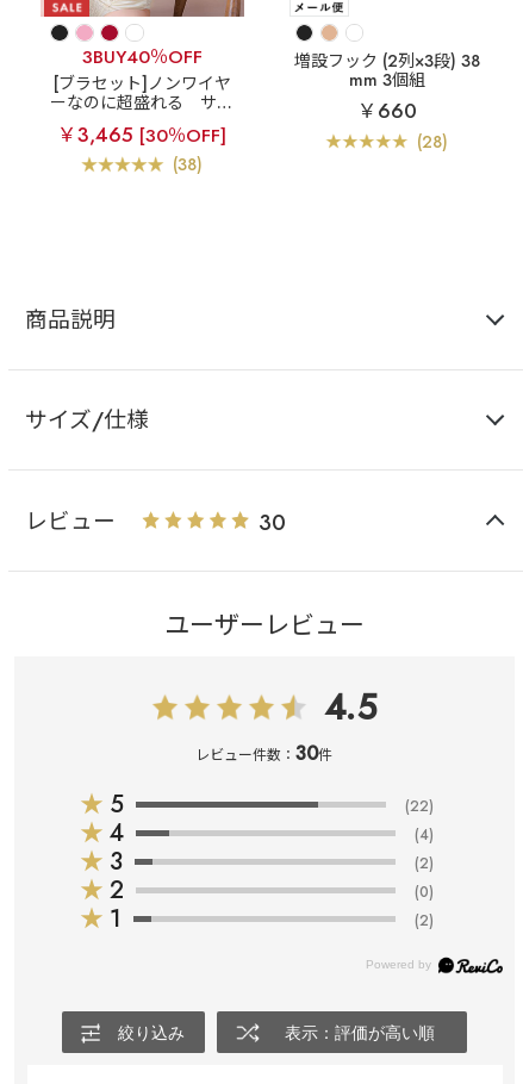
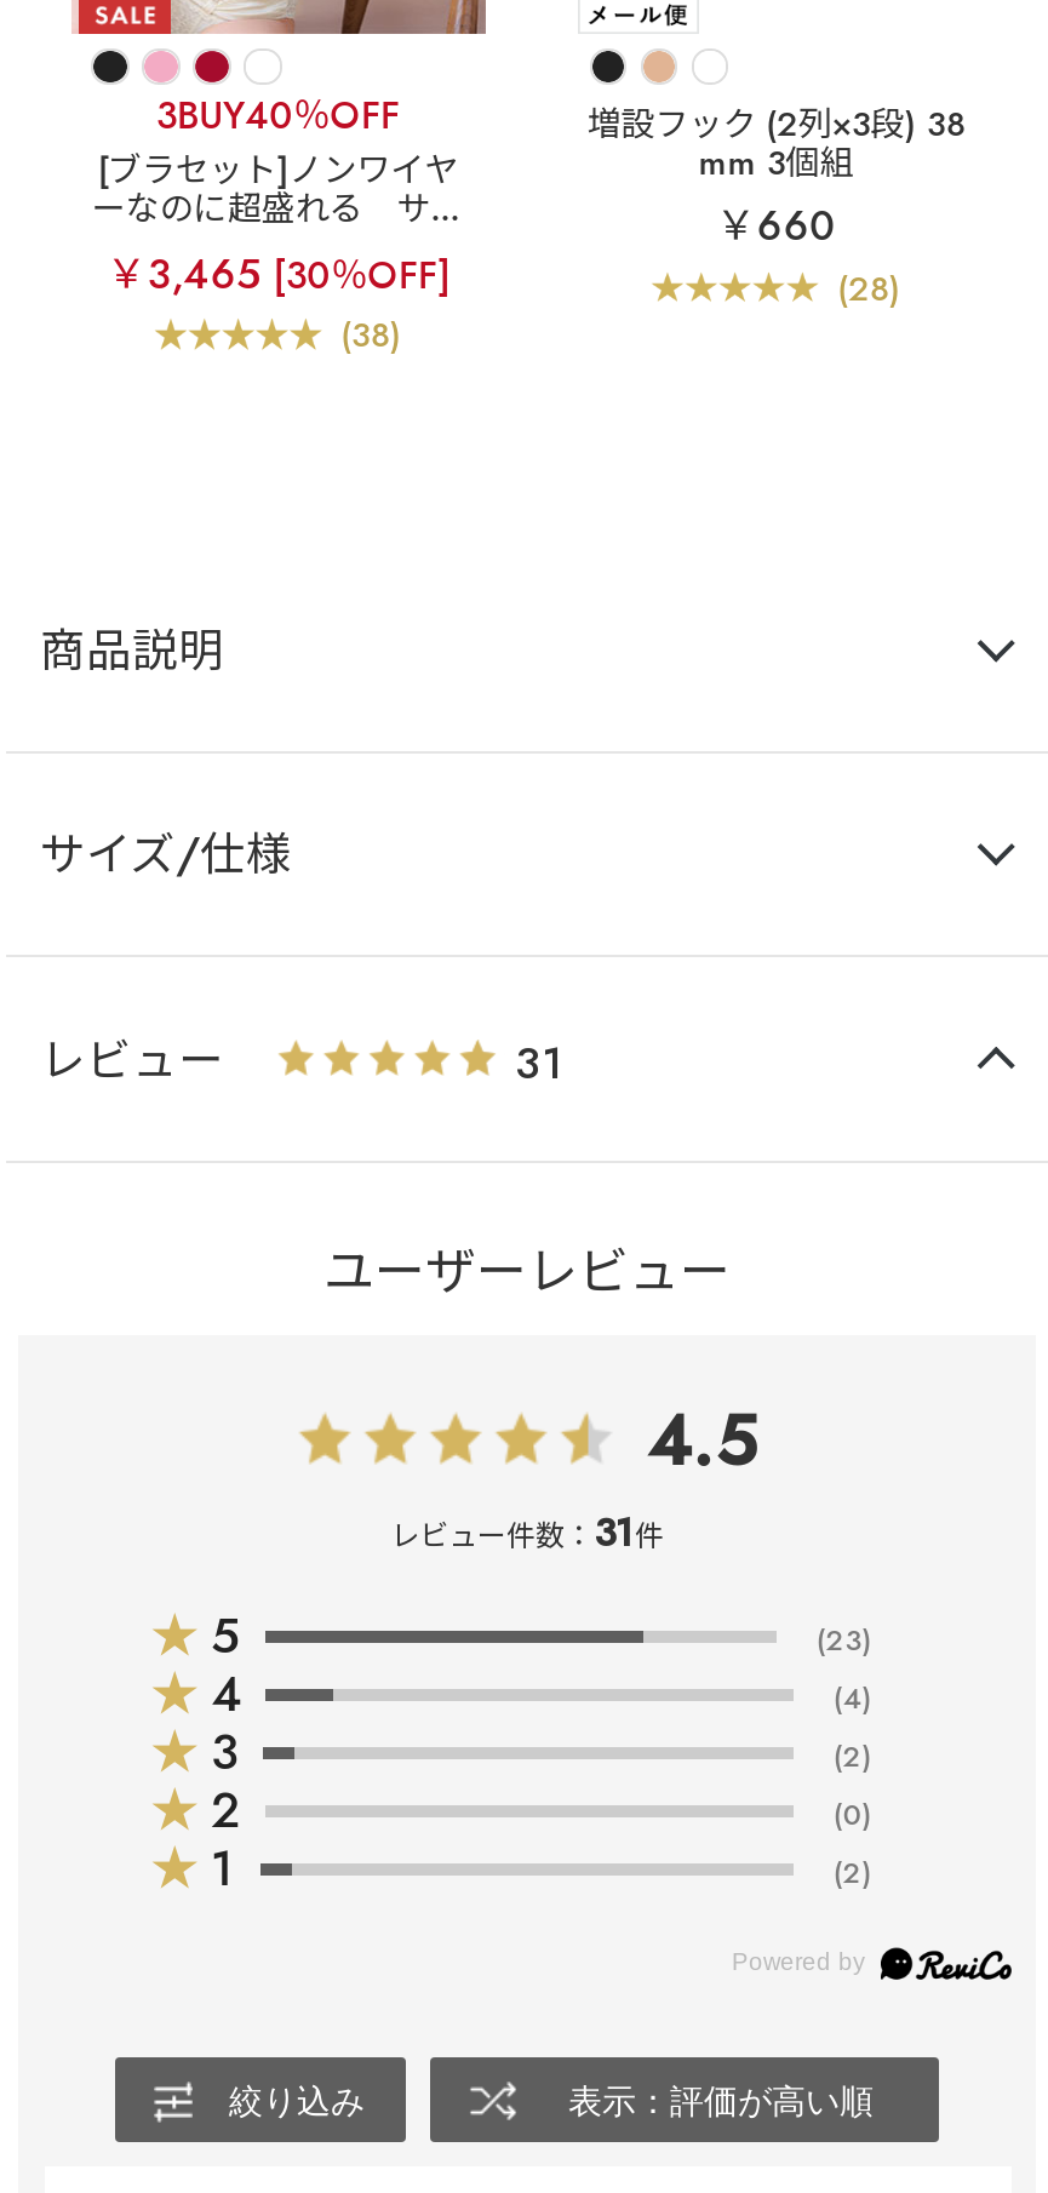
[259,507,286,538] 30 -> [515,1032,561,1095] 31
[196,739,333,767] レビュー件数：30件 -> [390,1504,664,1560] レビュー件数：31件
[406,795,434,817] (22) -> [816,1618,872,1662] (23)

